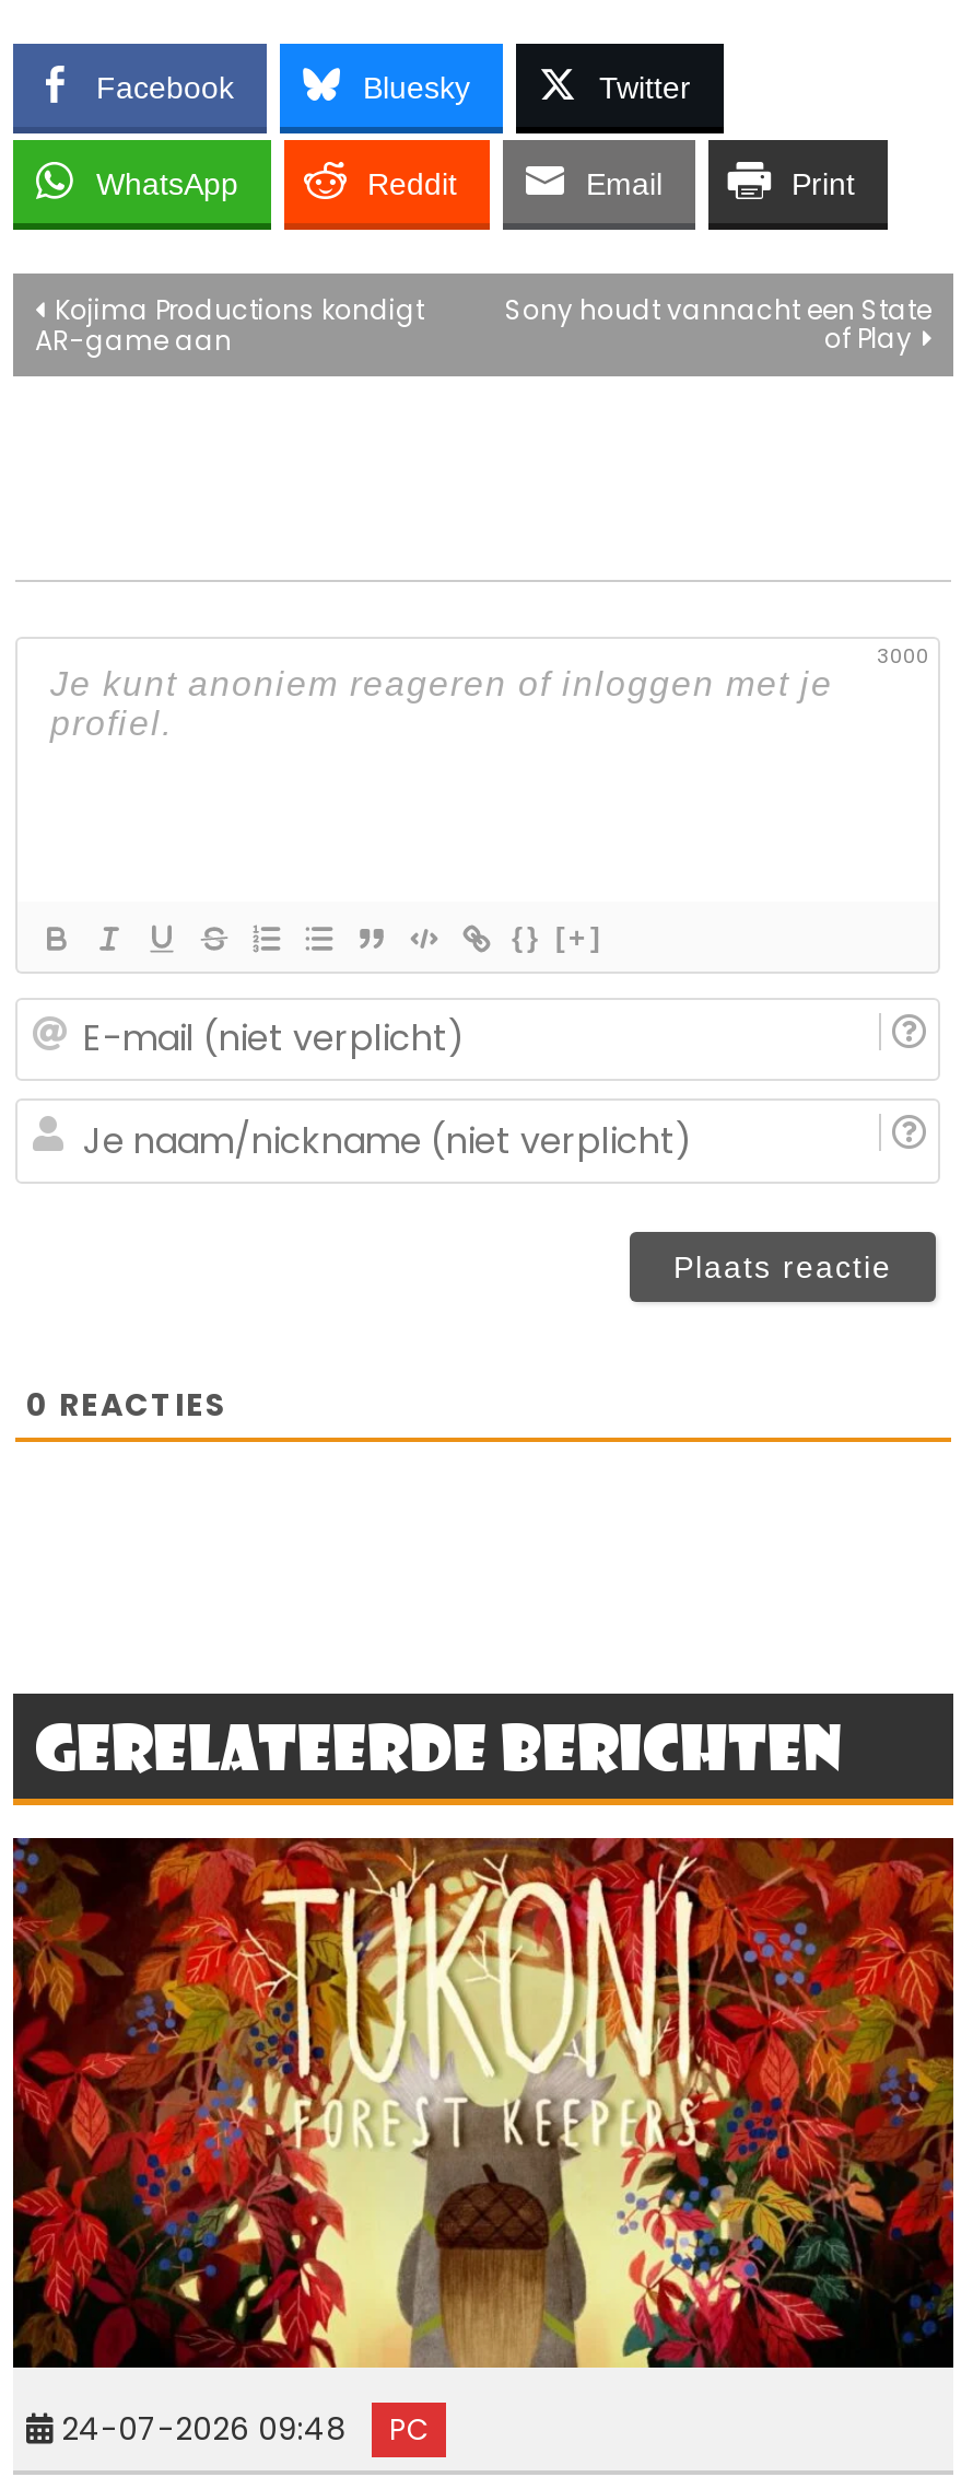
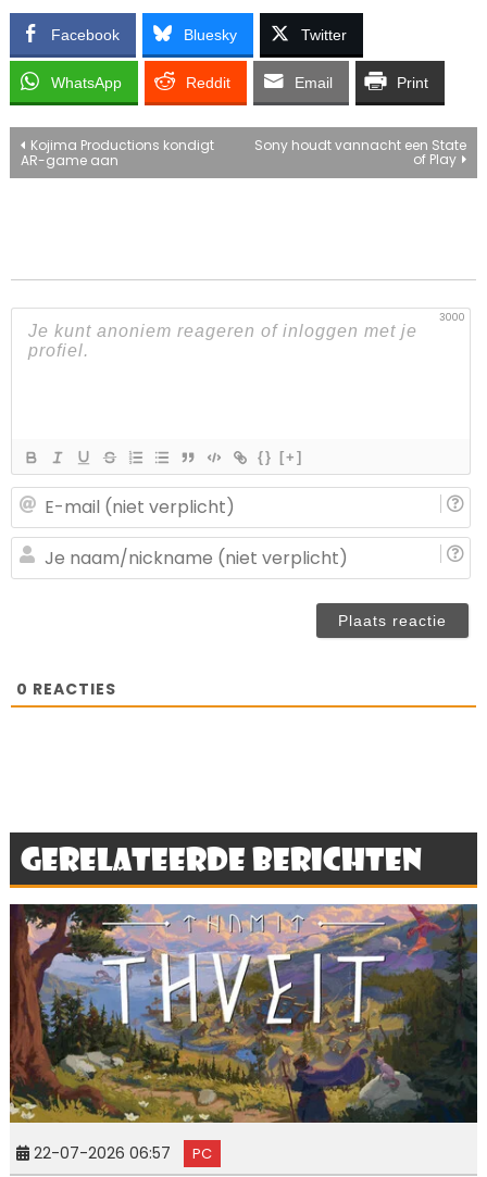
[11,1836,956,2451] [image] | 24-07-2026 09:48 PC -> [9,903,478,1164] [image] | 22-07-2026 06:57 PC

